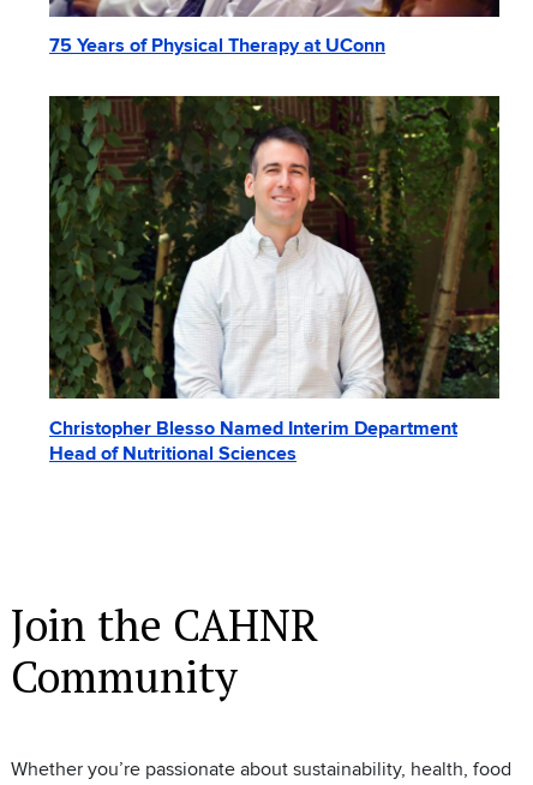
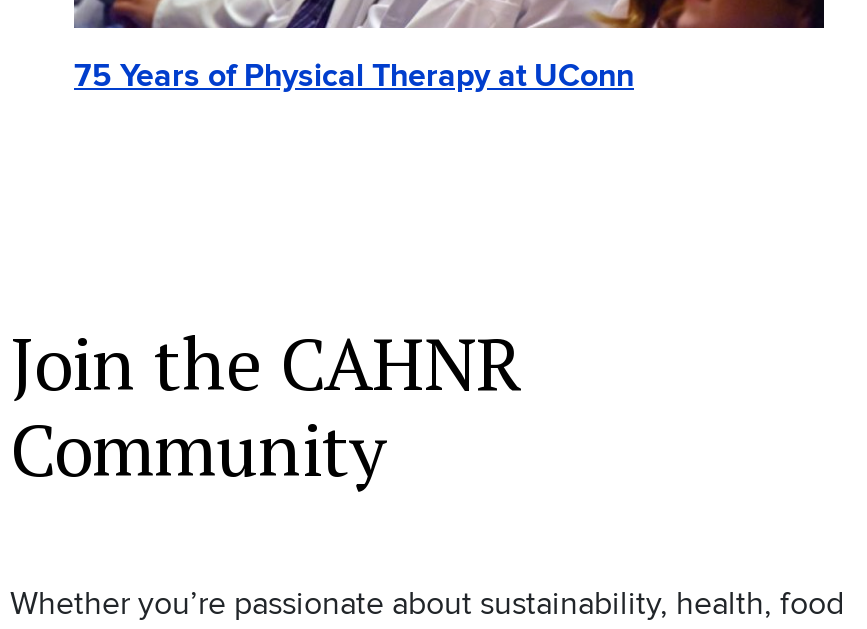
[49,95,501,465] [image] | Christopher Blesso Named Interim Department | Head of Nutritional Sciences -> none

